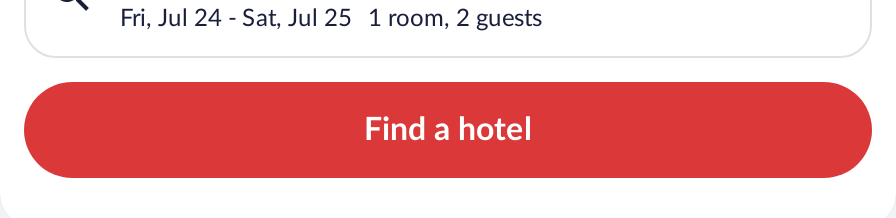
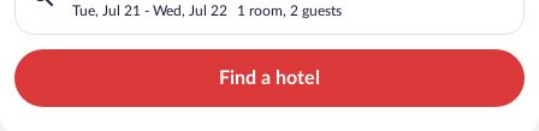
[120,5,352,29] Fri, Jul 24 - Sat, Jul 25 -> [72,3,227,18] Tue, Jul 21 - Wed, Jul 22

